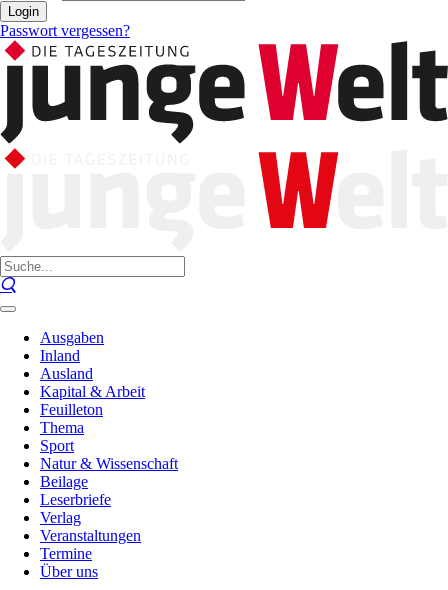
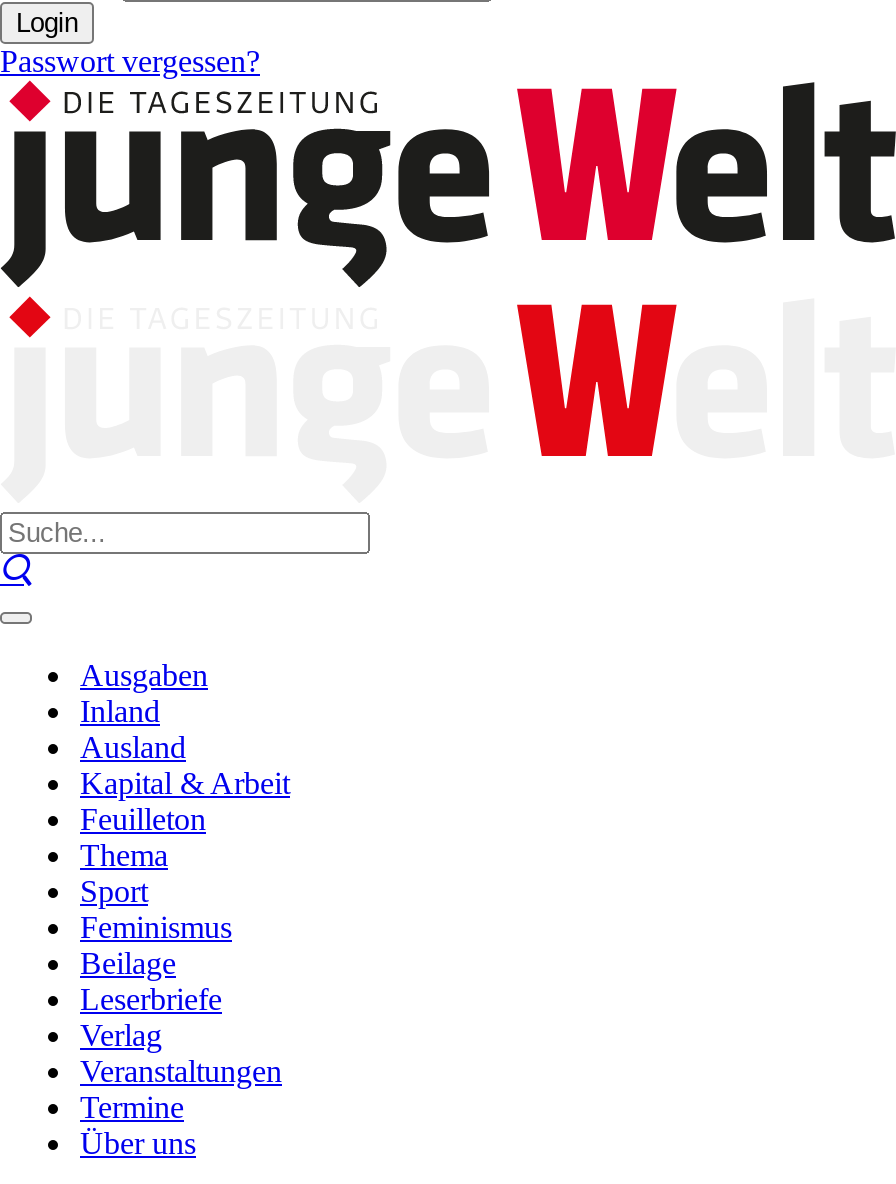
[40,455,178,472] Natur & Wissenschaft -> [80,910,232,944] Feminismus

